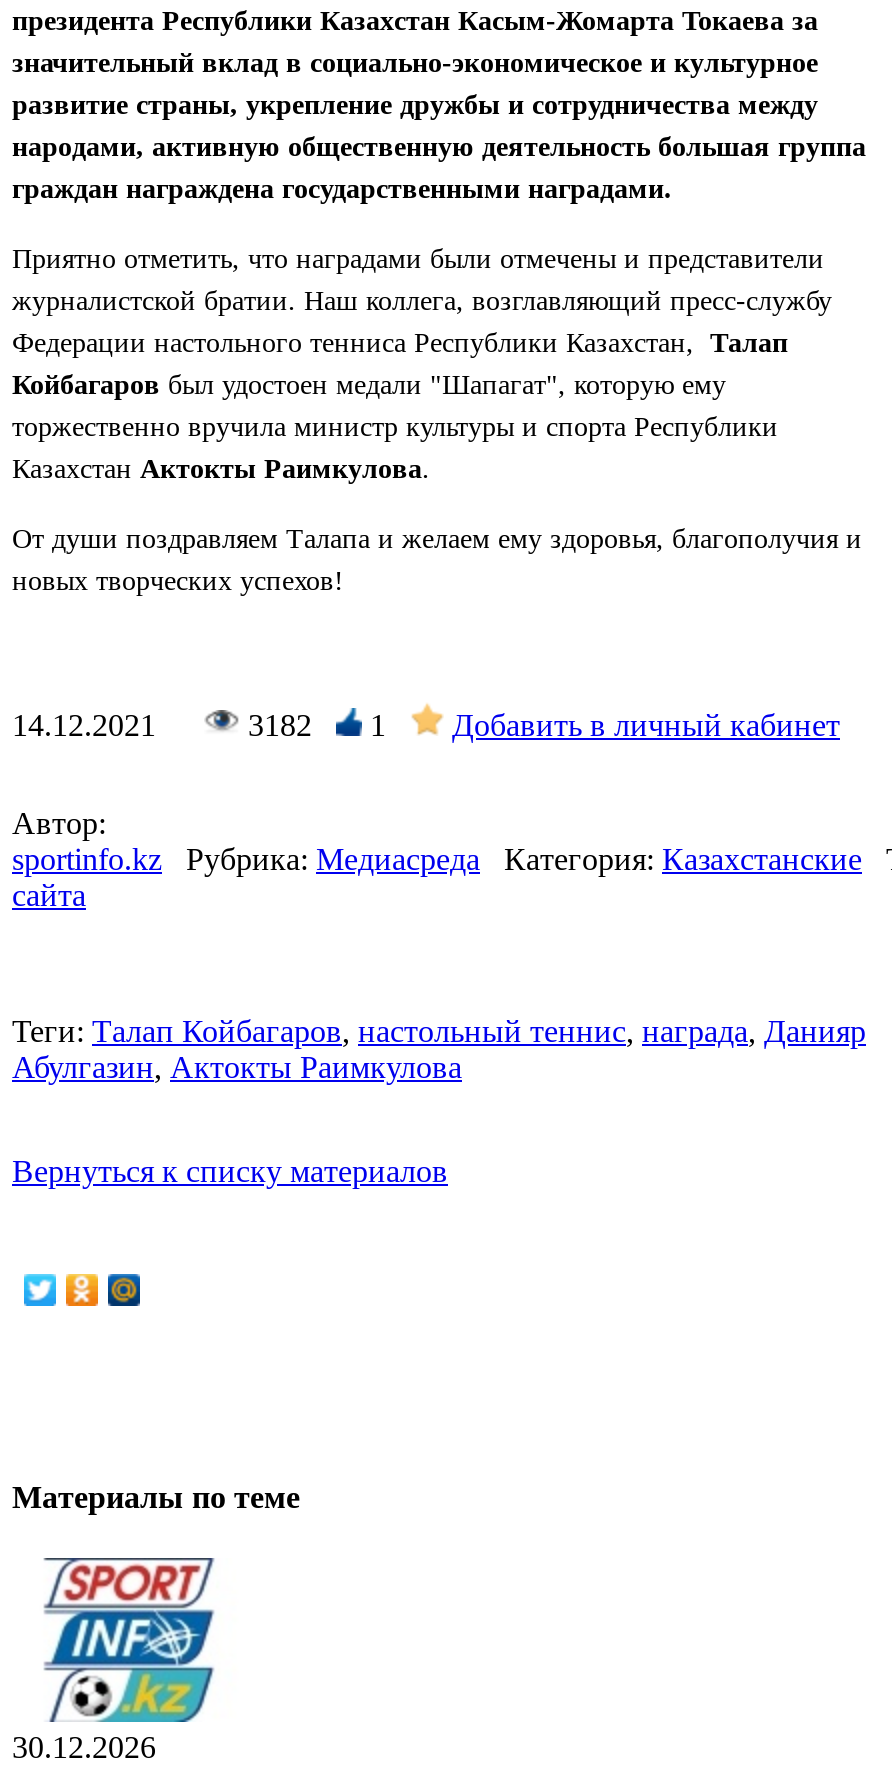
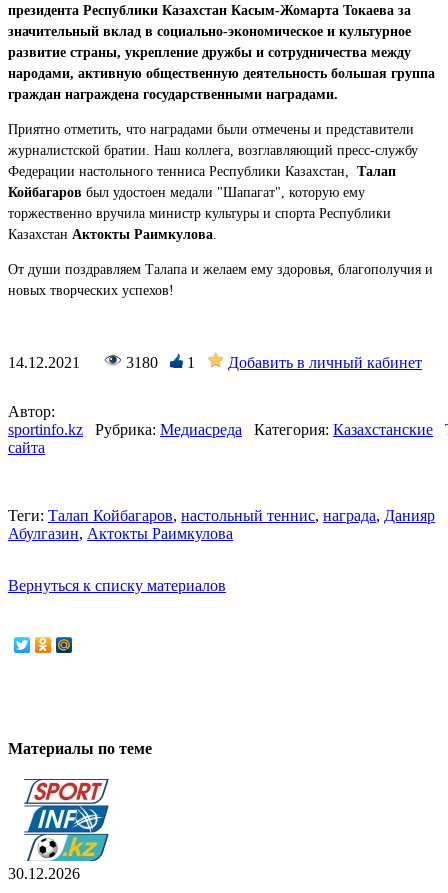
[248,708,840,742] 3182 1 Добавить в личный кабинет -> [126,354,422,371] 3180 1 Добавить в личный кабинет

